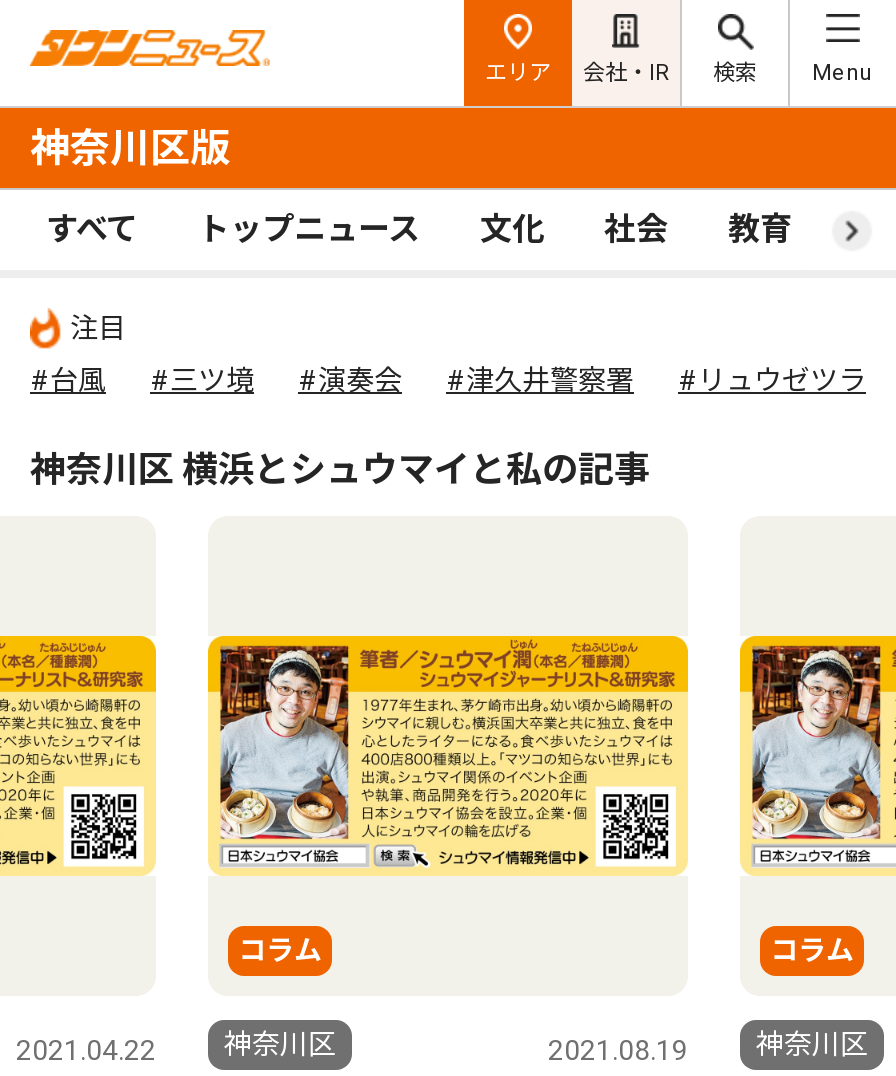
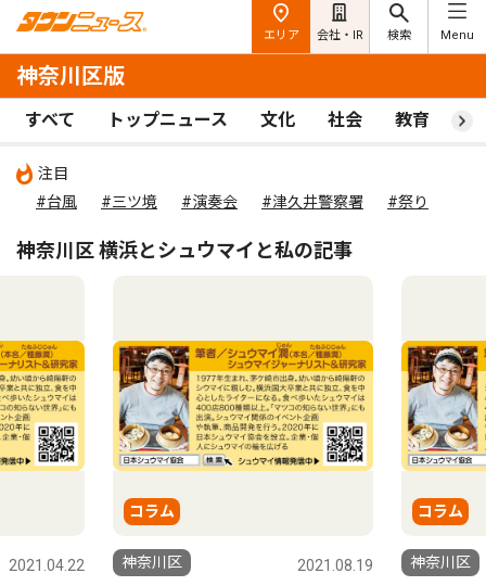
[678,364,894,396] #リュウゼツラン -> [387,193,429,211] #祭り

